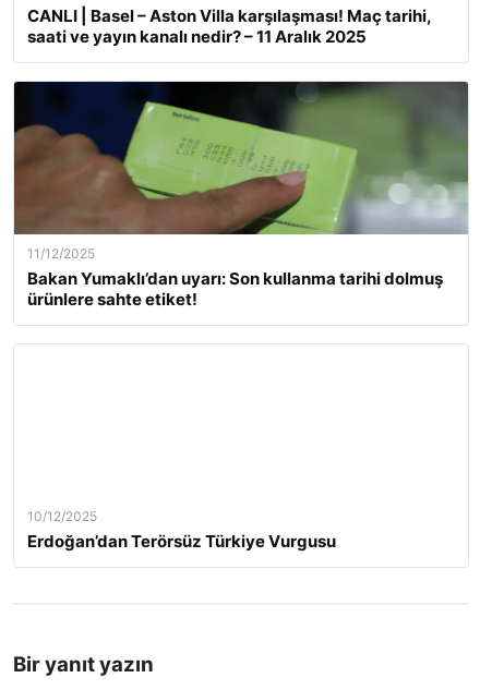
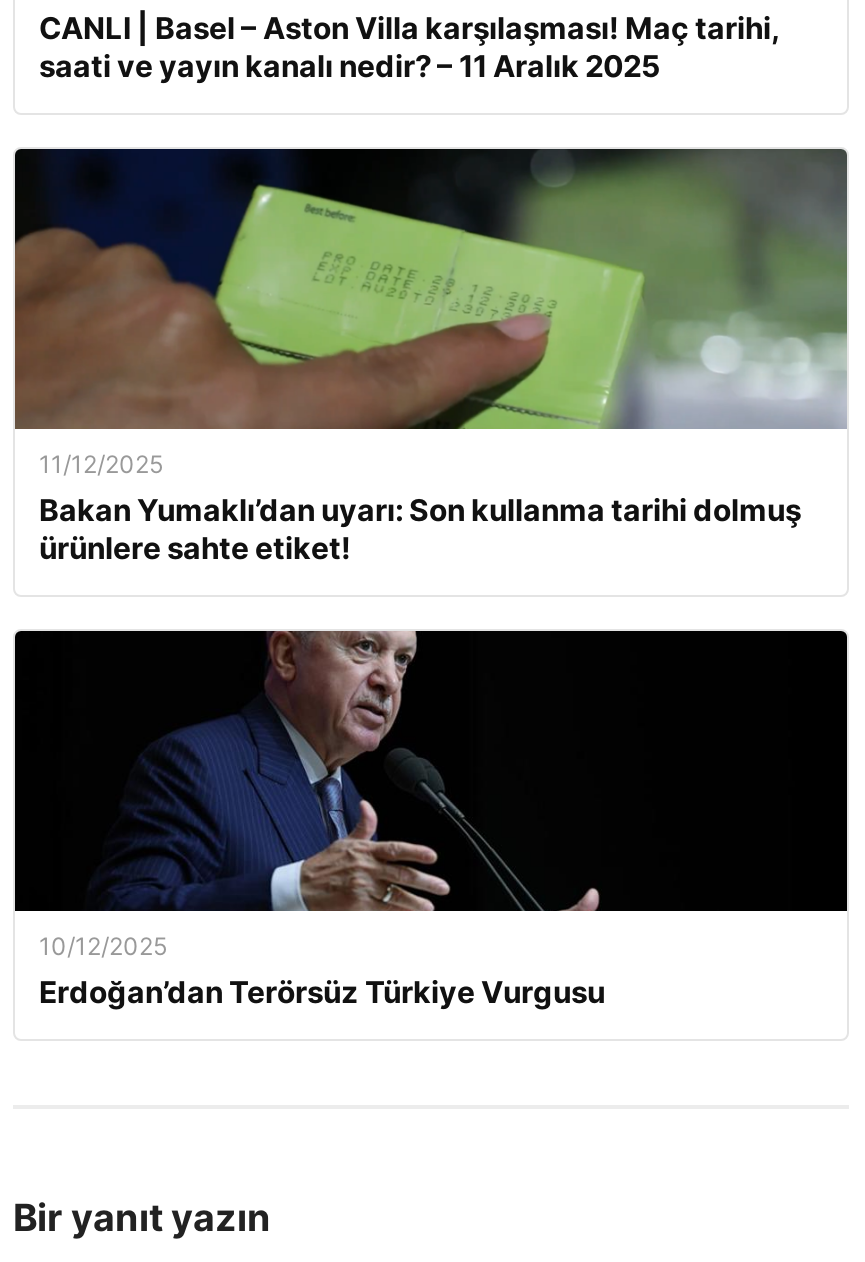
none -> [13,629,849,913] [image]

